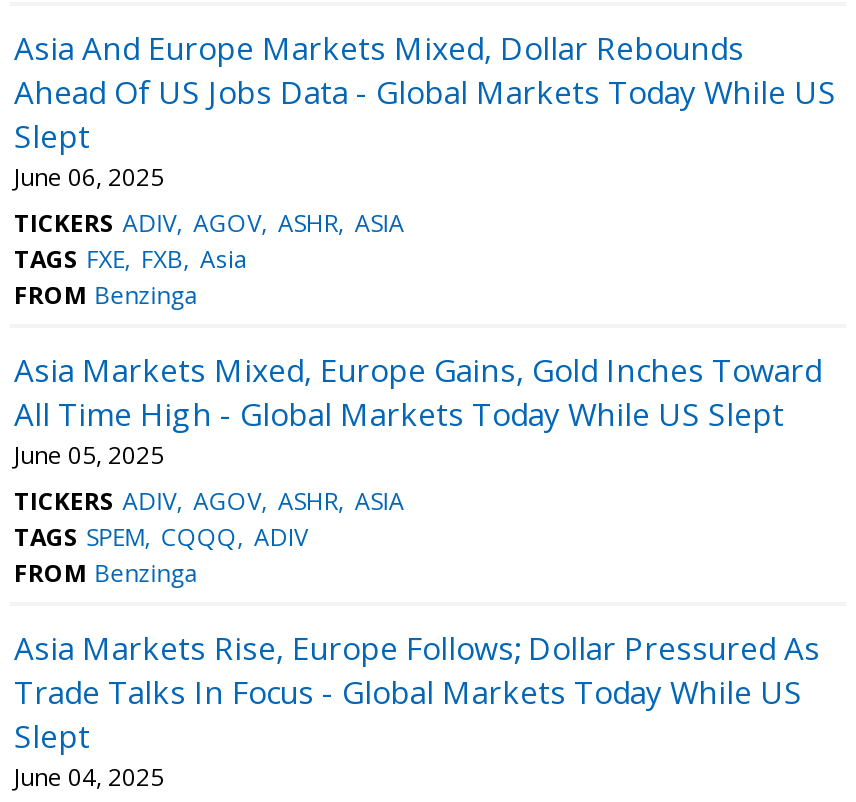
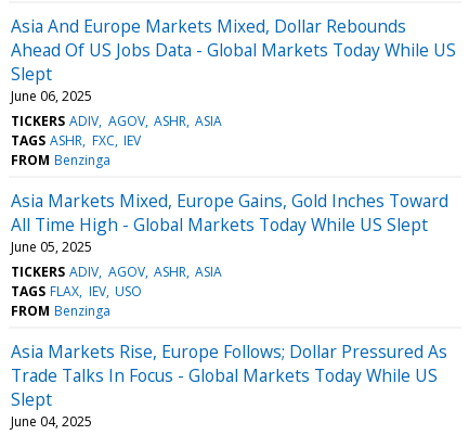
[14,242,248,276] TAGS FXE FXB Asia -> [11,131,141,149] TAGS ASHR FXC IEV
[14,520,308,554] TAGS SPEM CQQQ ADIV -> [11,282,142,300] TAGS FLAX IEV USO

